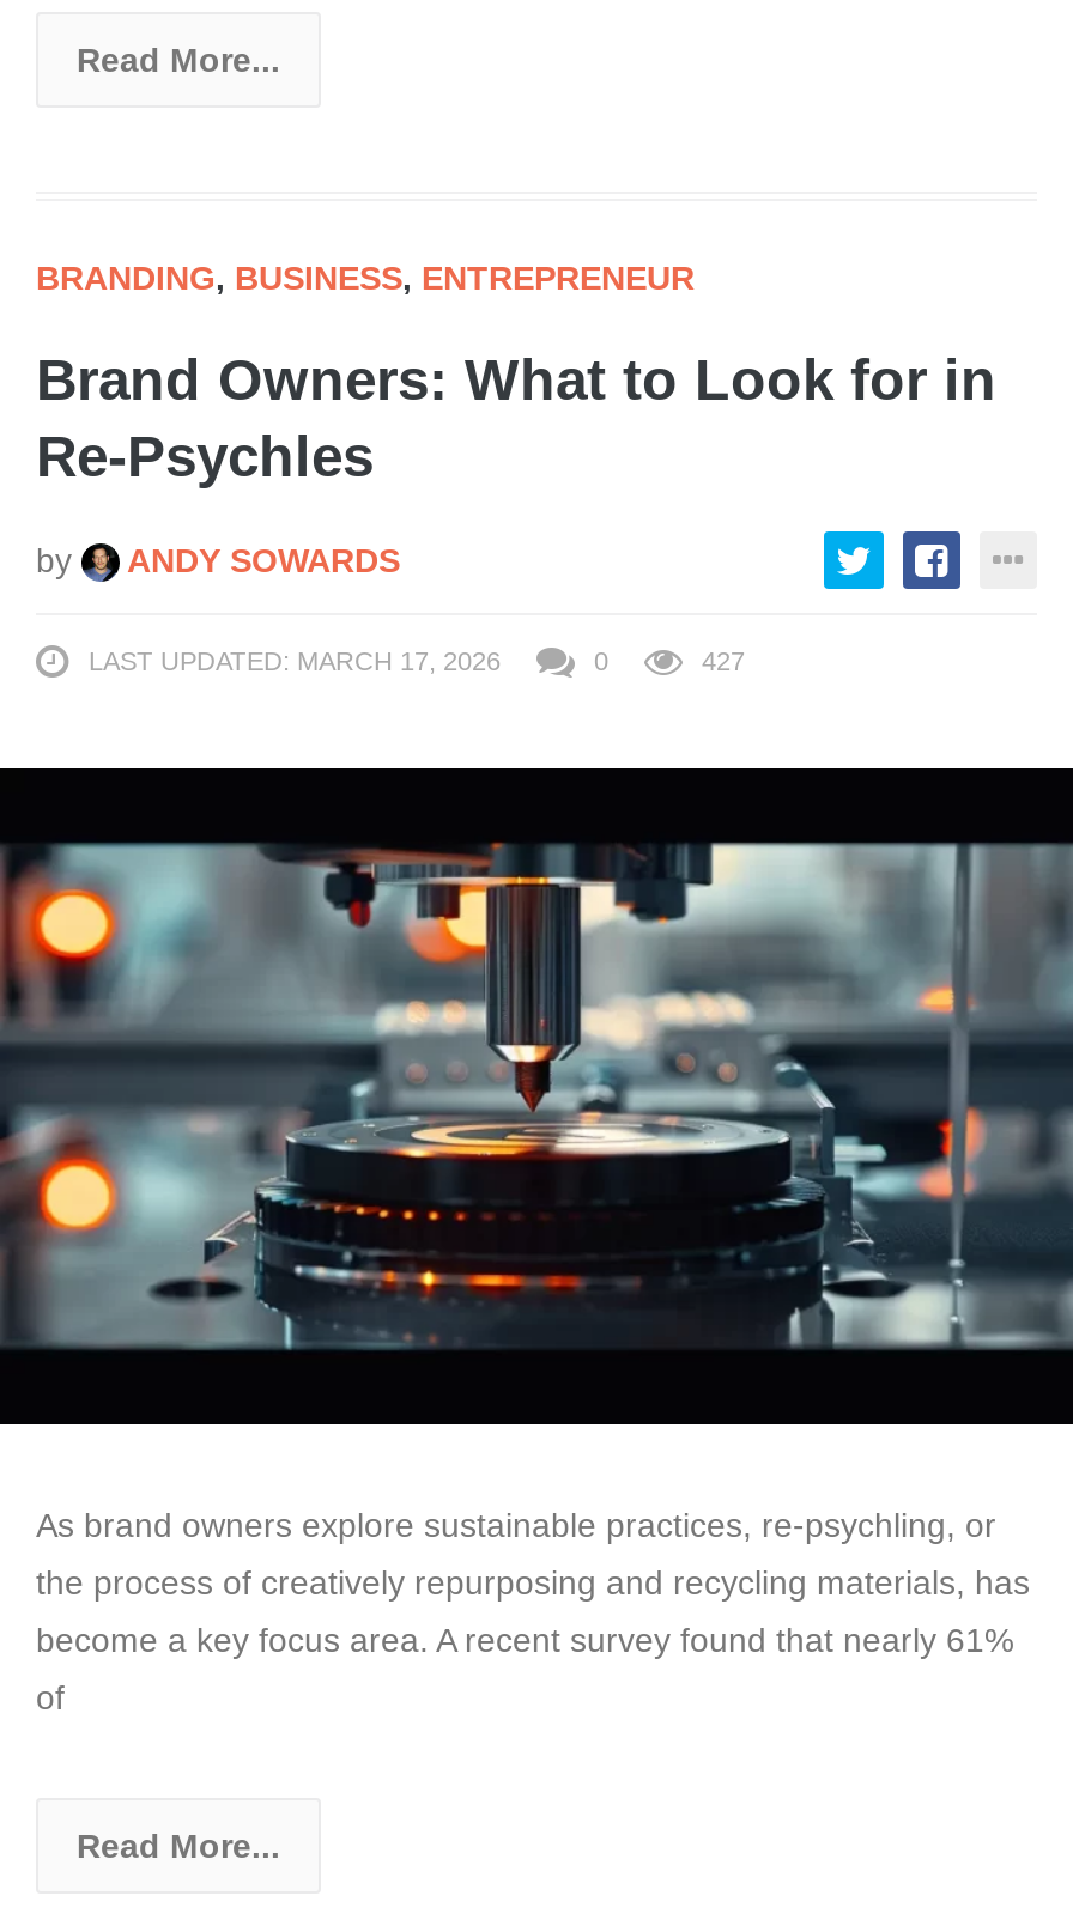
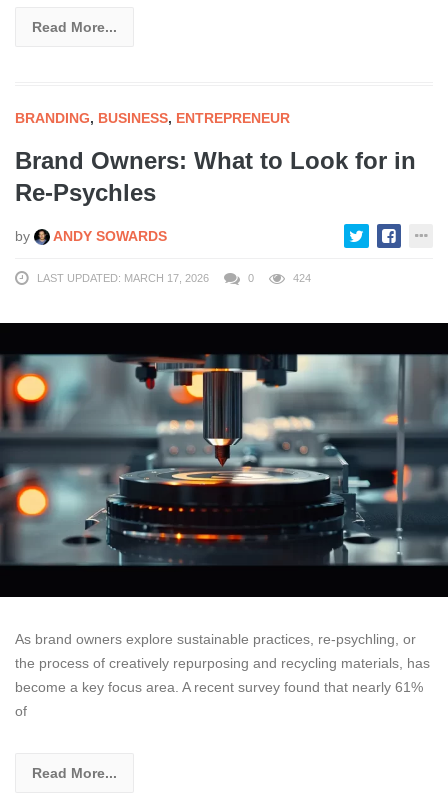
[695,646,745,675] 427 -> [290,272,311,284] 424

